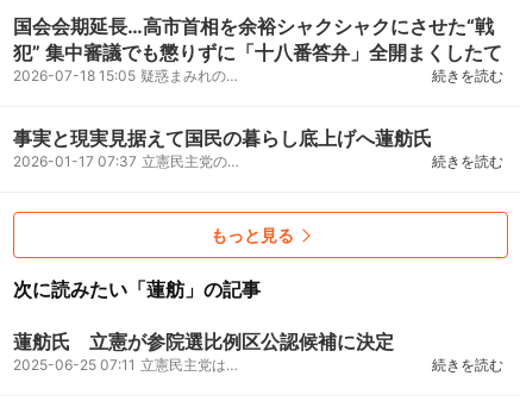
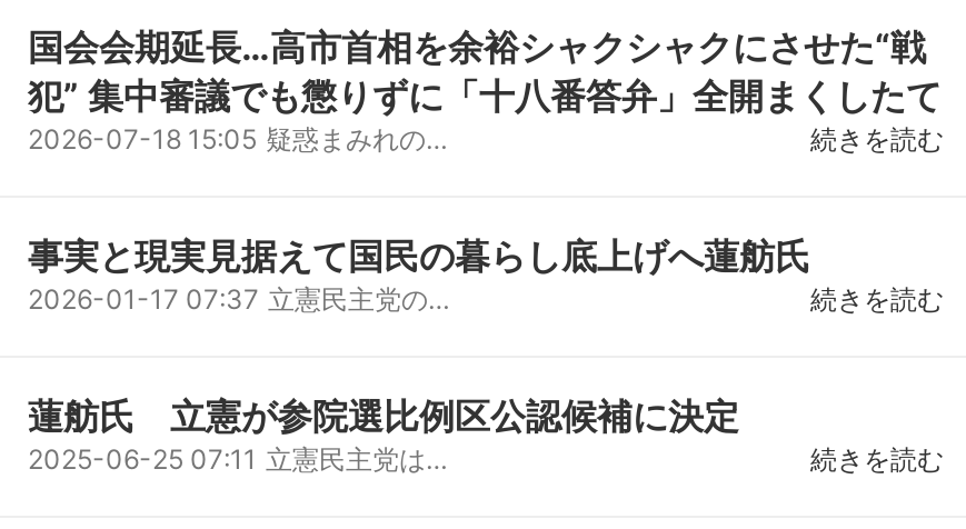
[13,225,294,301] もっと見る | 次に読みたい「蓮舫」の記事 -> none

